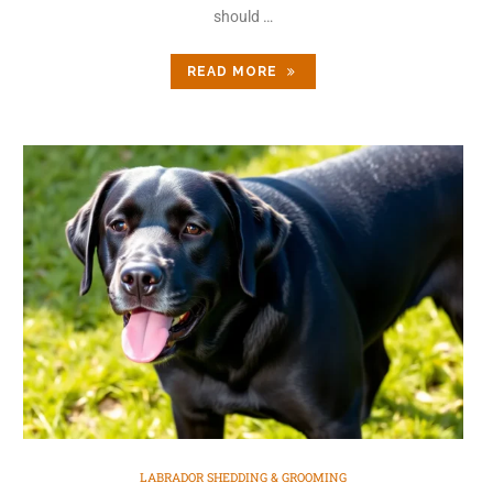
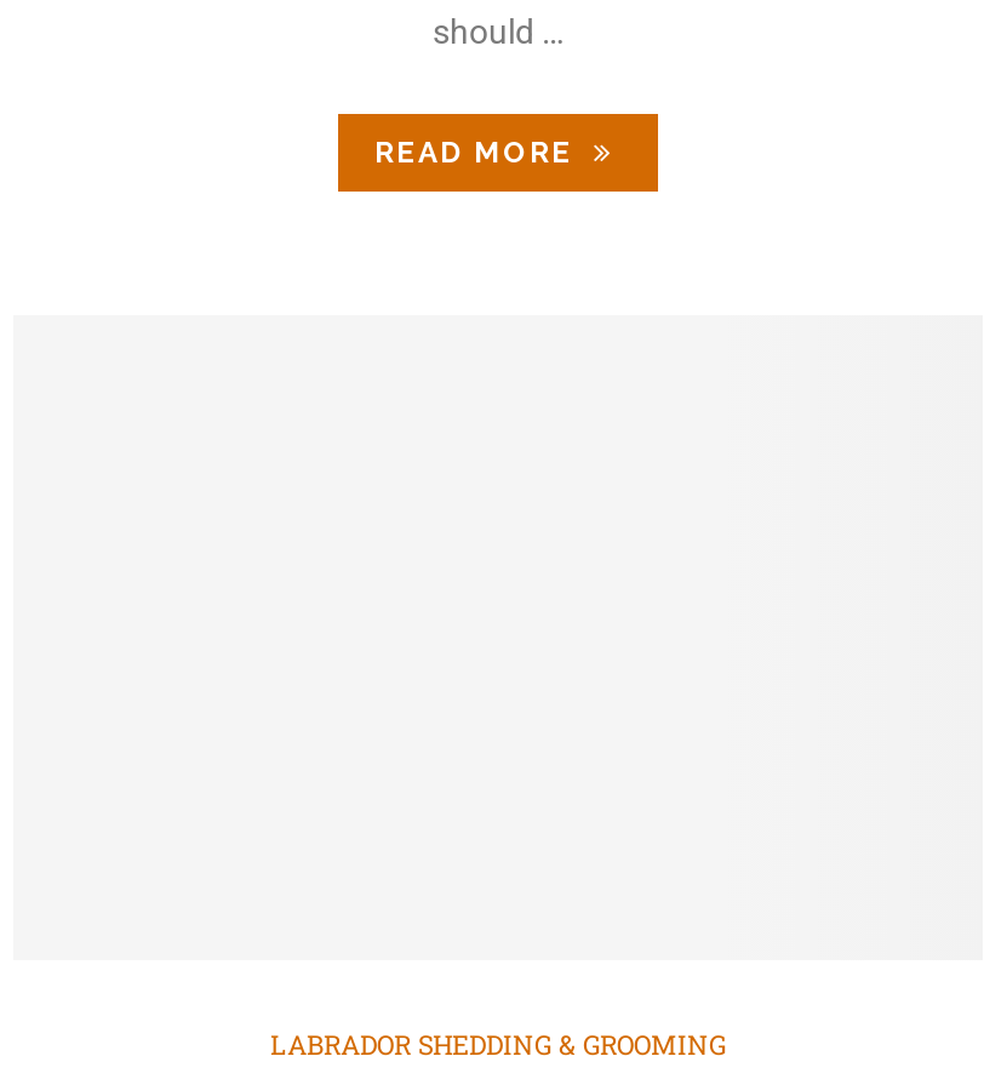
[22,144,464,440] [image] -> none

